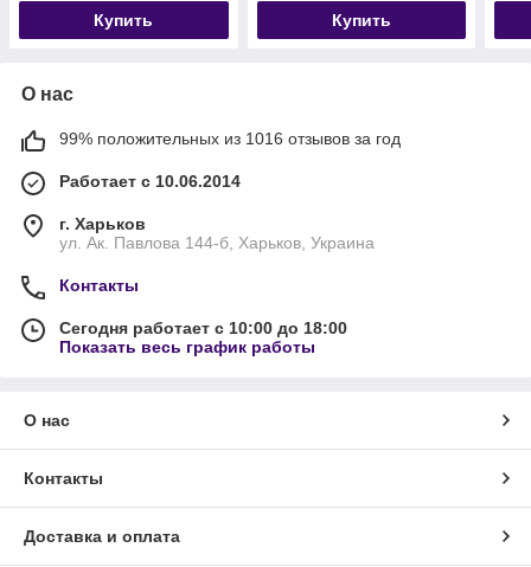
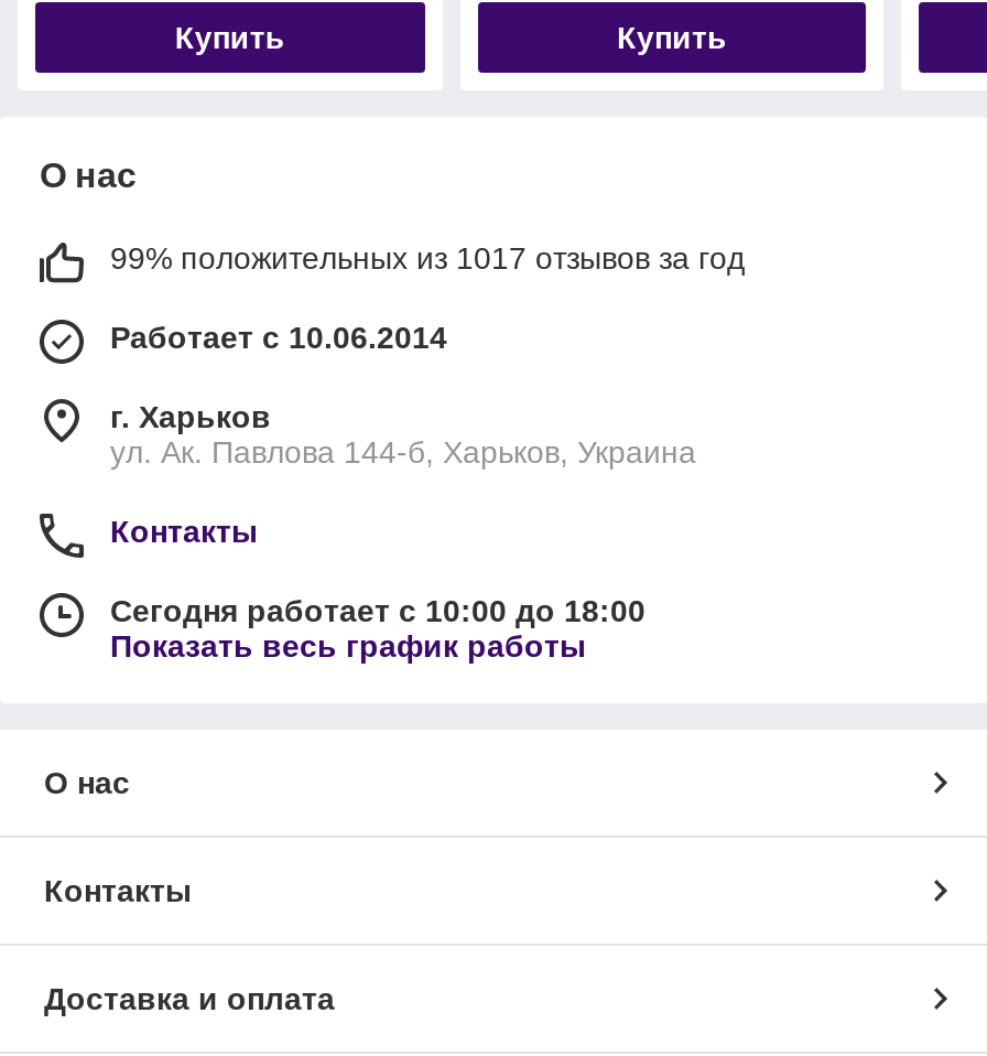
[59,129,401,148] 99% положительных из 1016 отзывов за год -> [110,241,745,276] 99% положительных из 1017 отзывов за год

